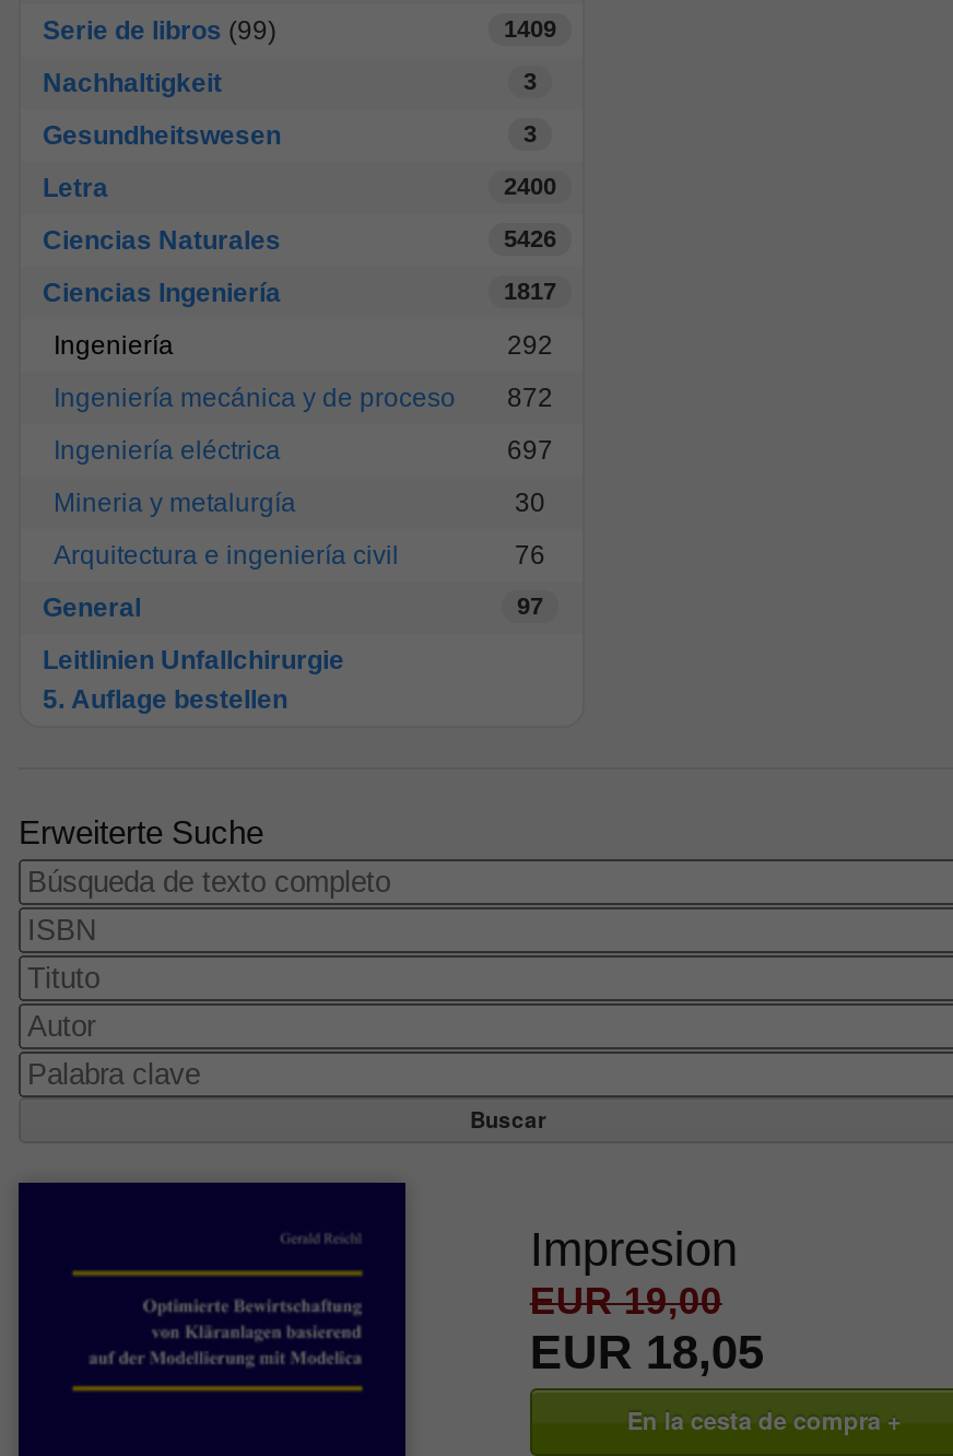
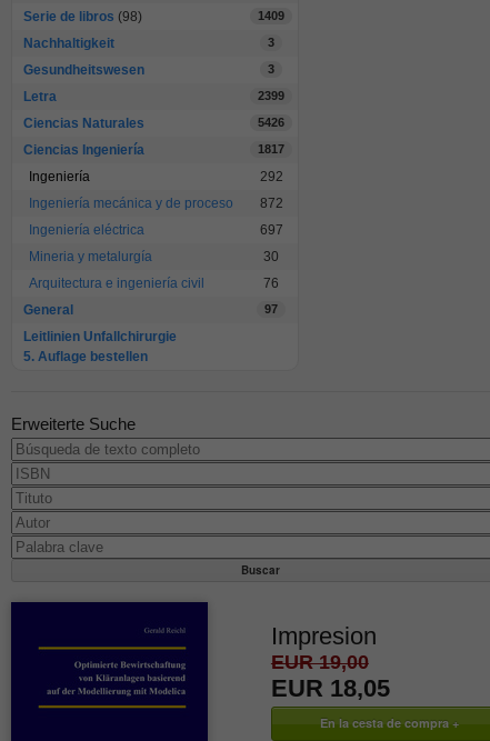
[43,16,277,47] Serie de libros (99) -> [23,9,142,25] Serie de libros (98)
[504,173,556,200] 2400 -> [258,89,284,103] 2399

